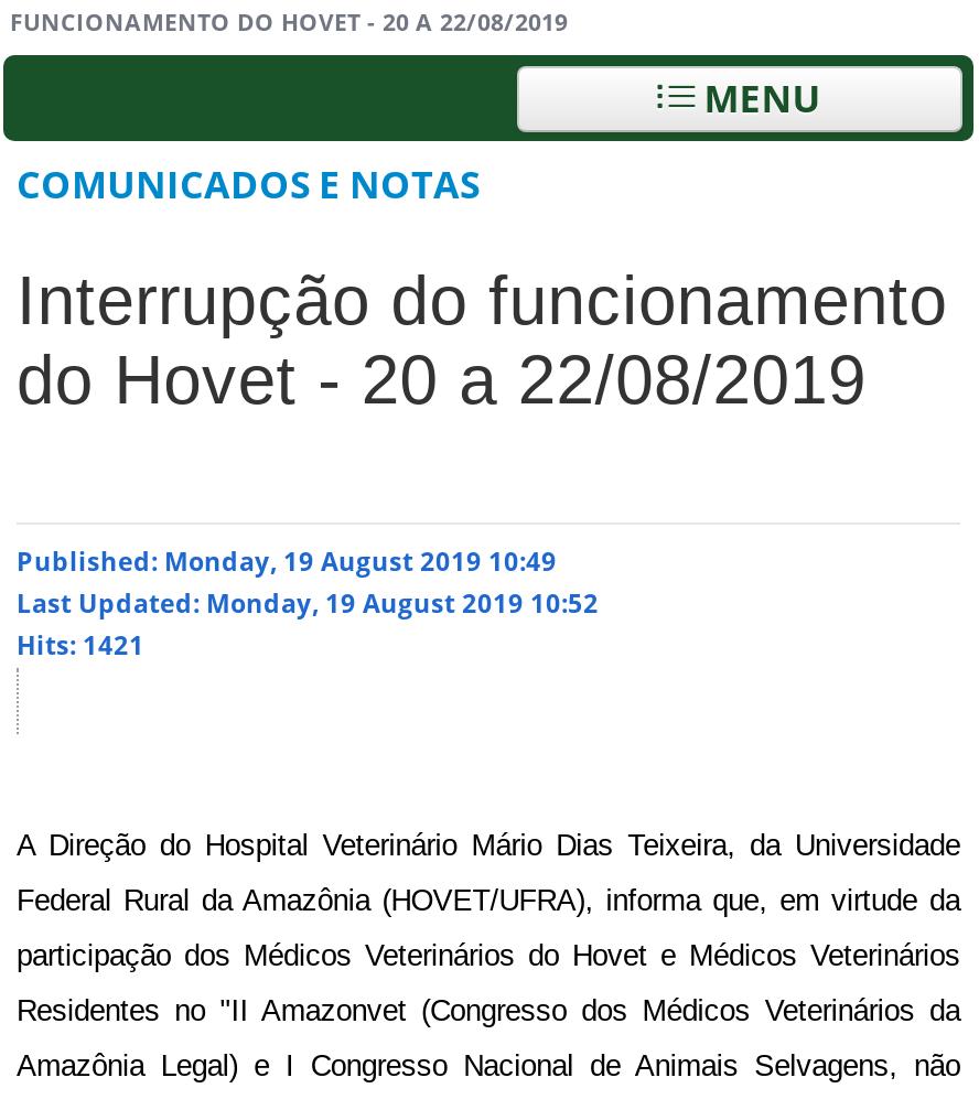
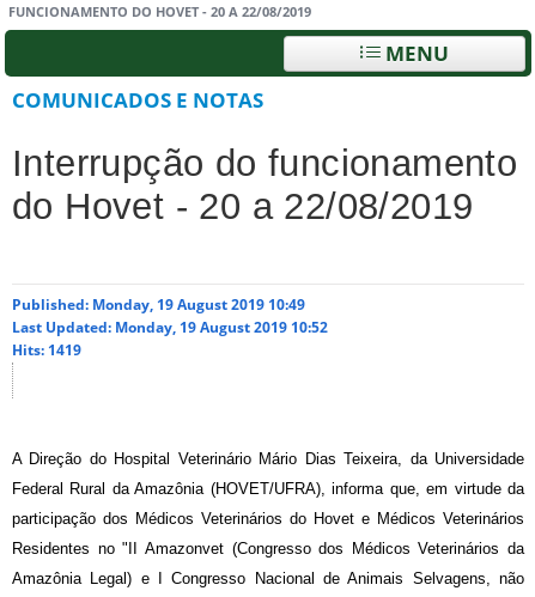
[17,628,144,661] Hits: 1421 -> [12,341,81,359] Hits: 1419

